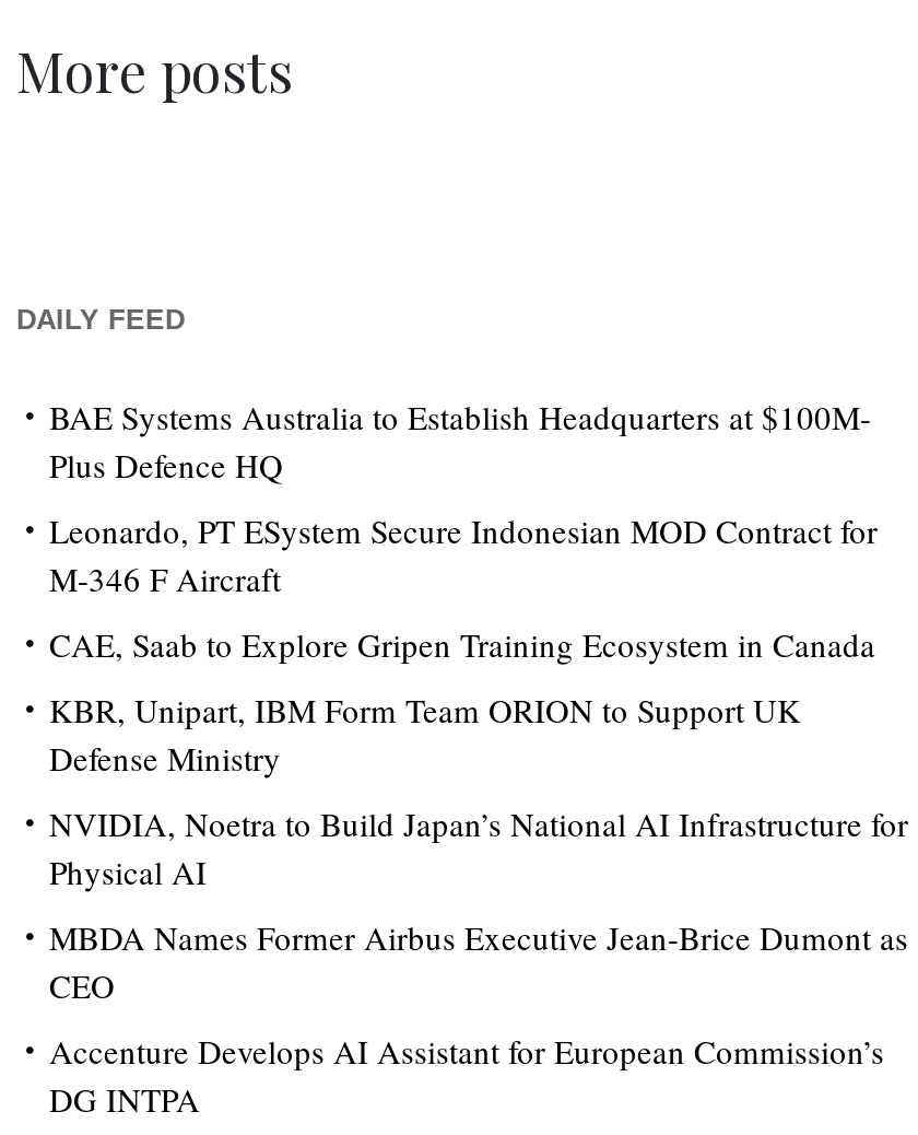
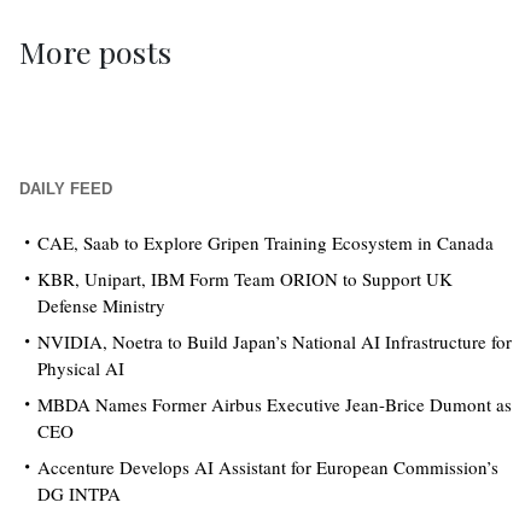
[49,395,878,601] BAE Systems Australia to Establish Headquarters at $100M- | Plus Defence HQ | Leonardo, PT ESystem Secure Indonesian MOD Contract for | M-346 F Aircraft -> none

